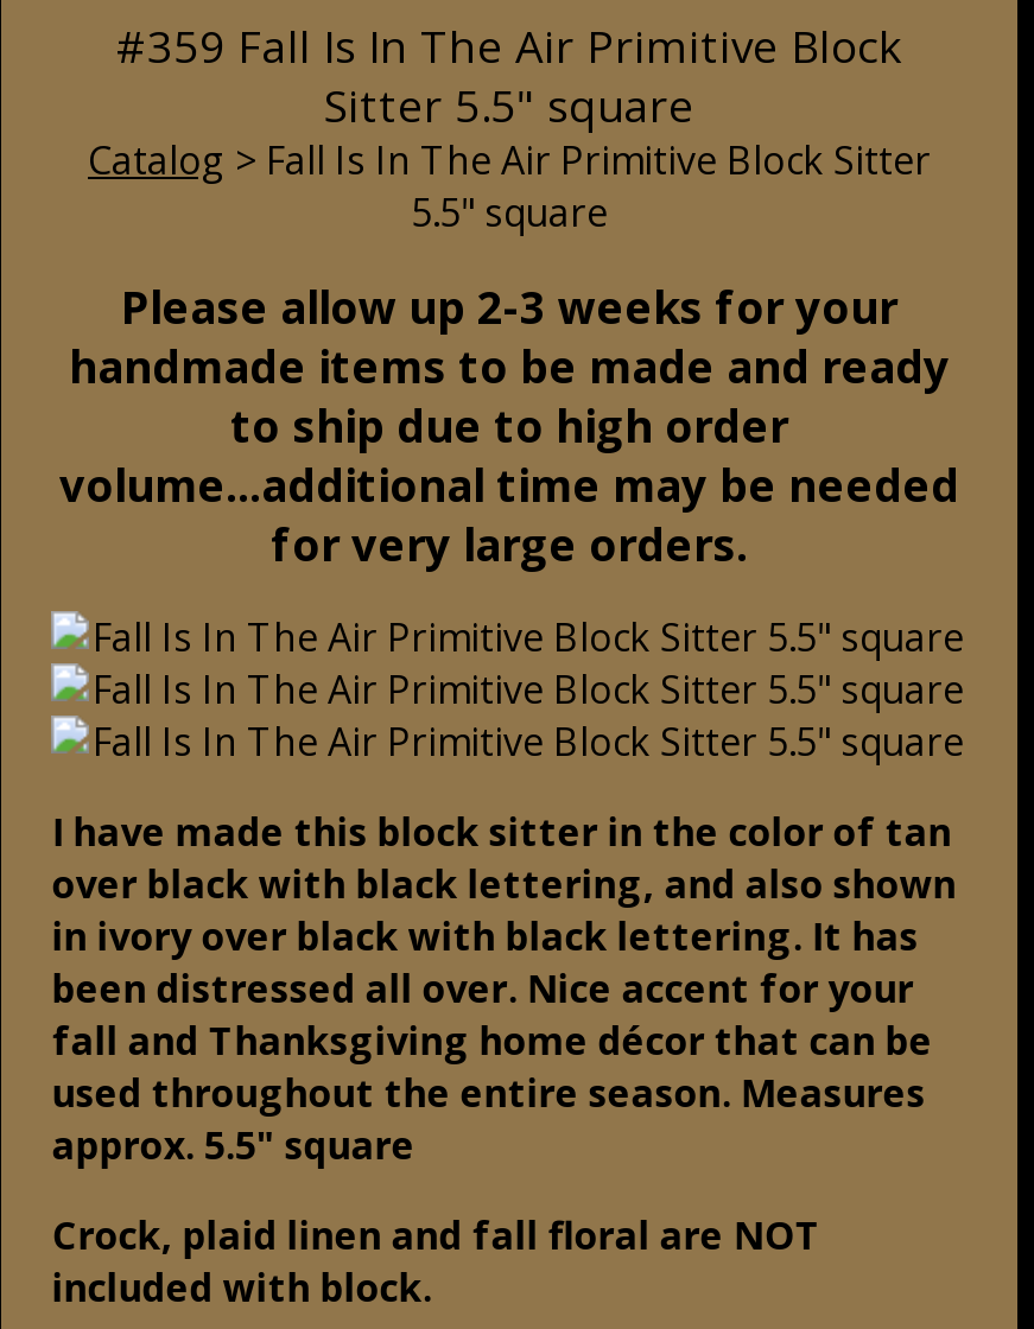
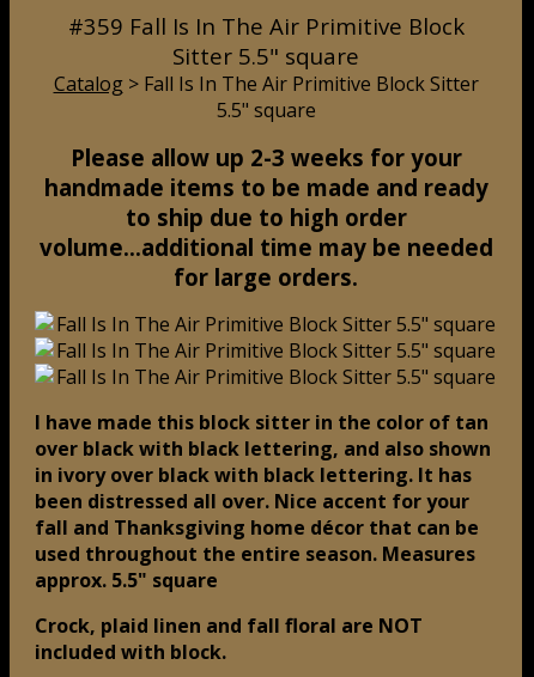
[271,514,748,573] for very large orders. -> [174,262,358,292] for large orders.

